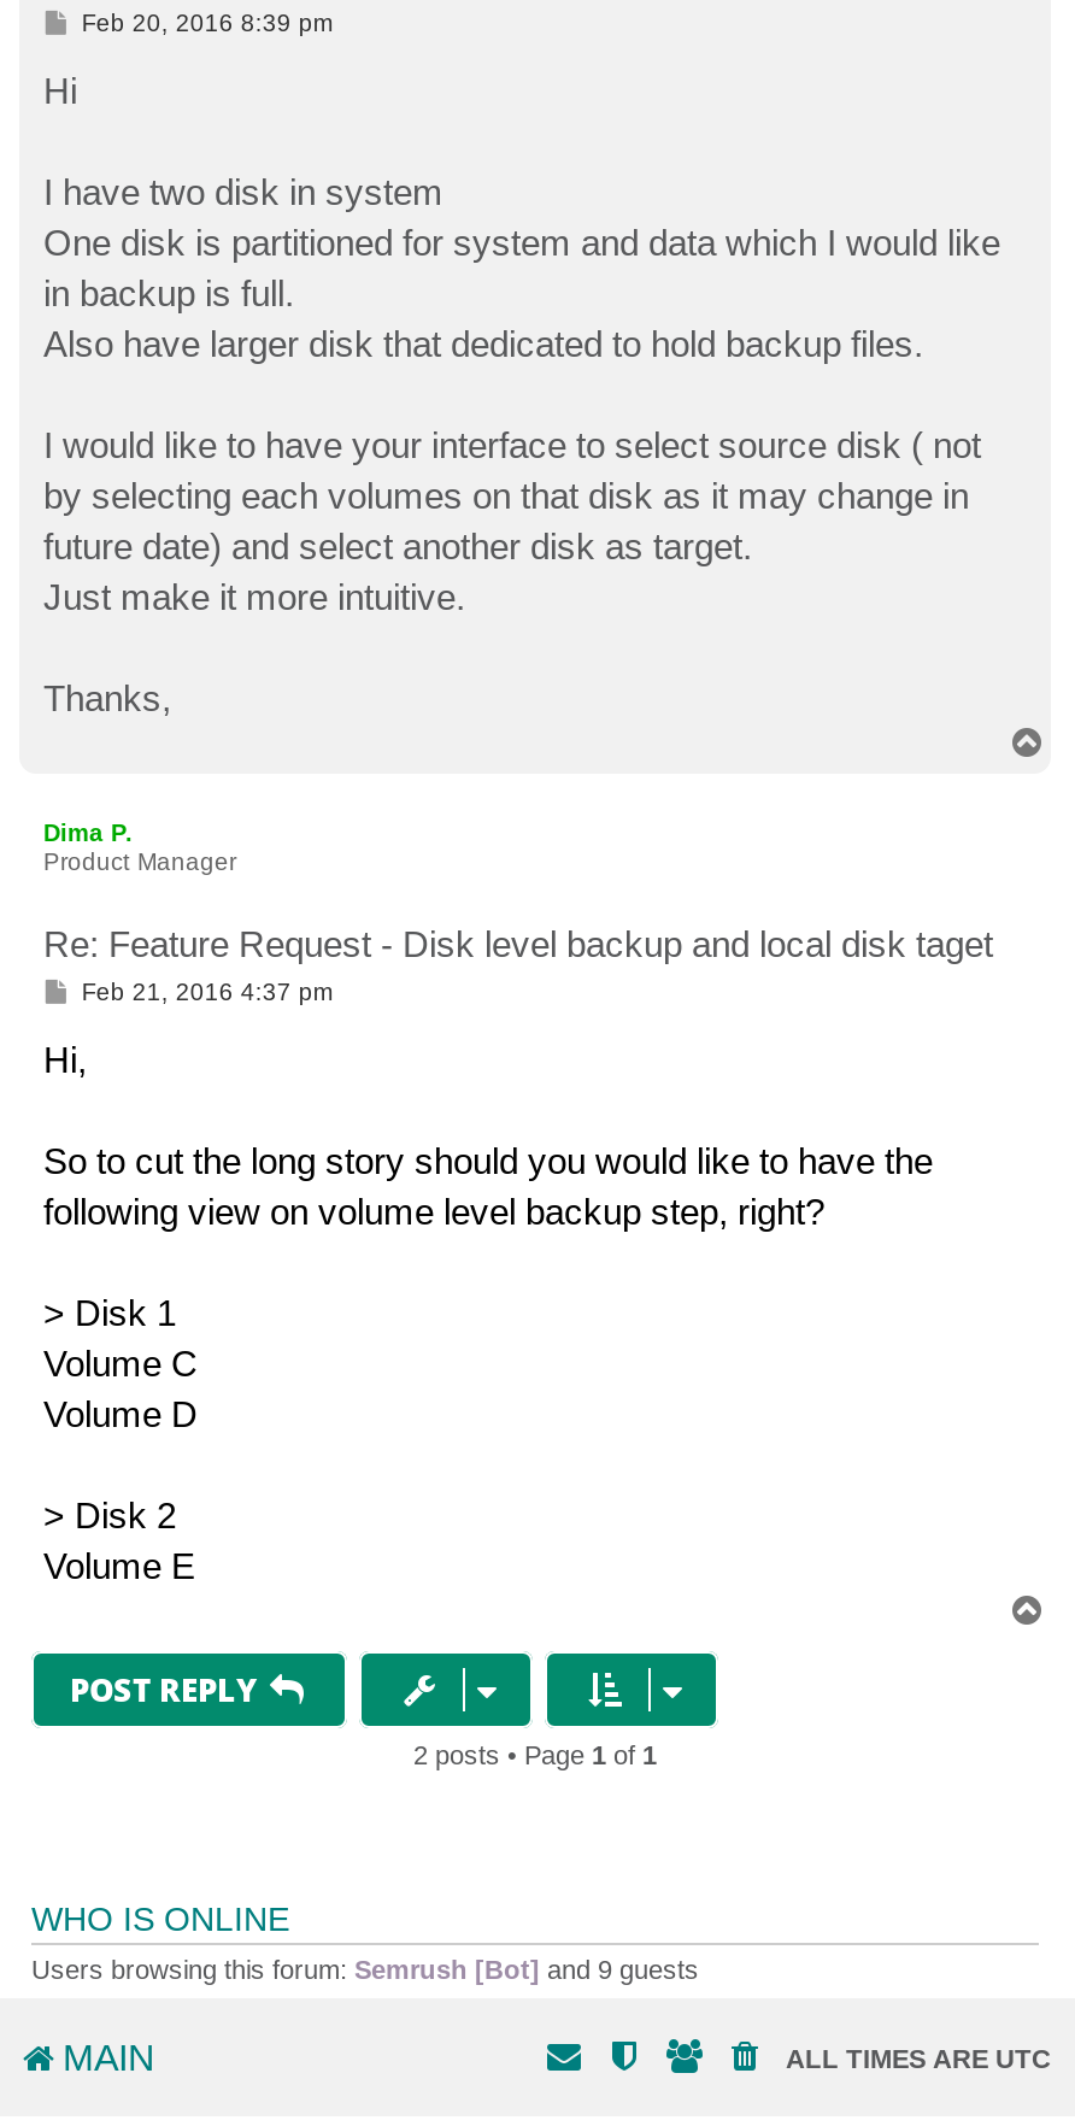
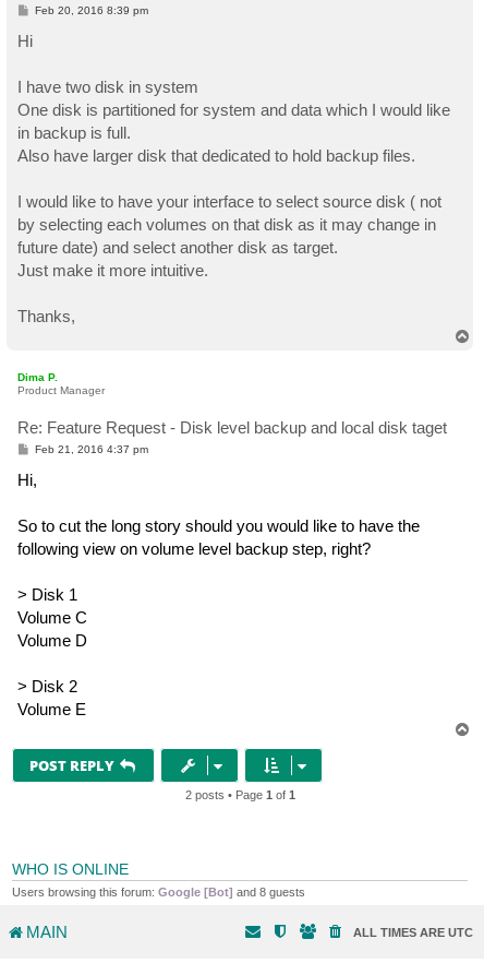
[31,1954,699,1983] Users browsing this forum: Semrush [Bot] and 9 guests -> [12,885,305,898] Users browsing this forum: Google [Bot] and 8 guests

